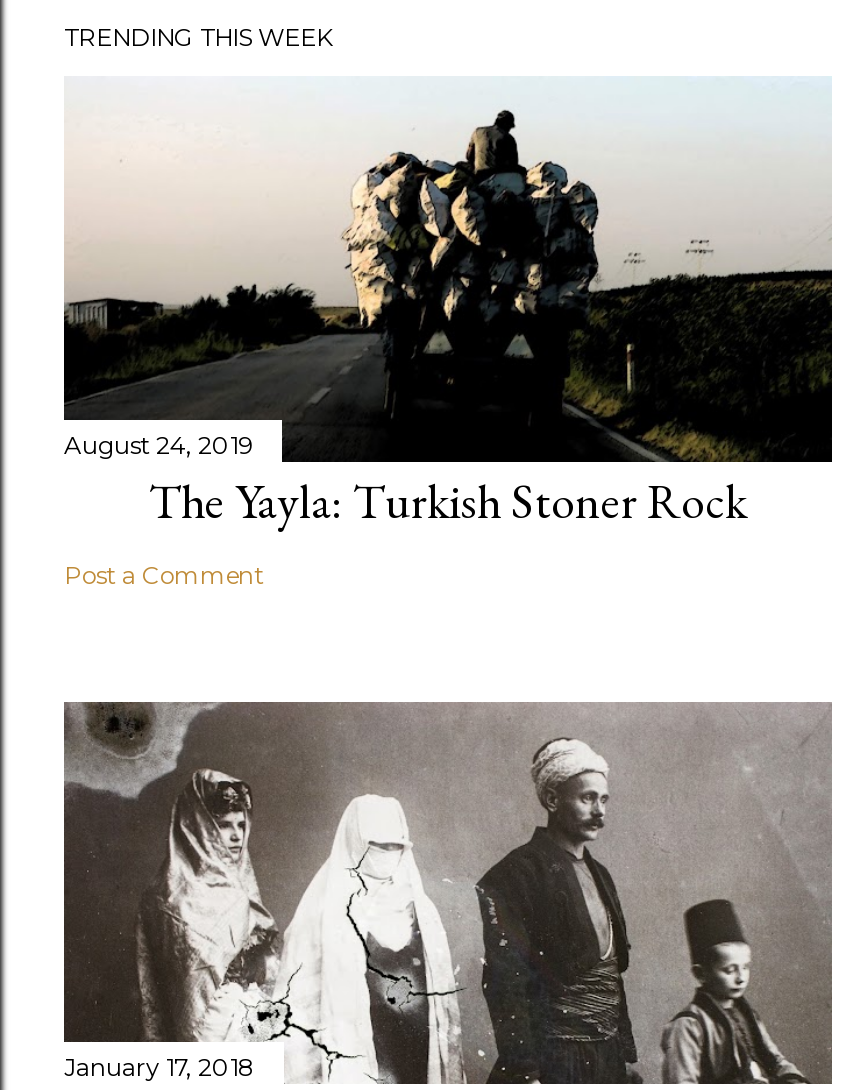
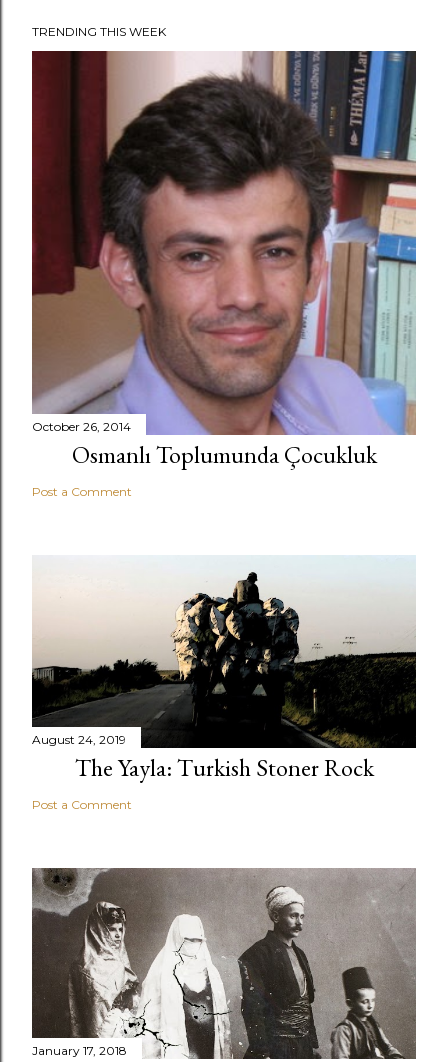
none -> [31,50,417,499] [image] | October 26, 2014 | Osmanlı Toplumunda Çocukluk | Post a Comment

